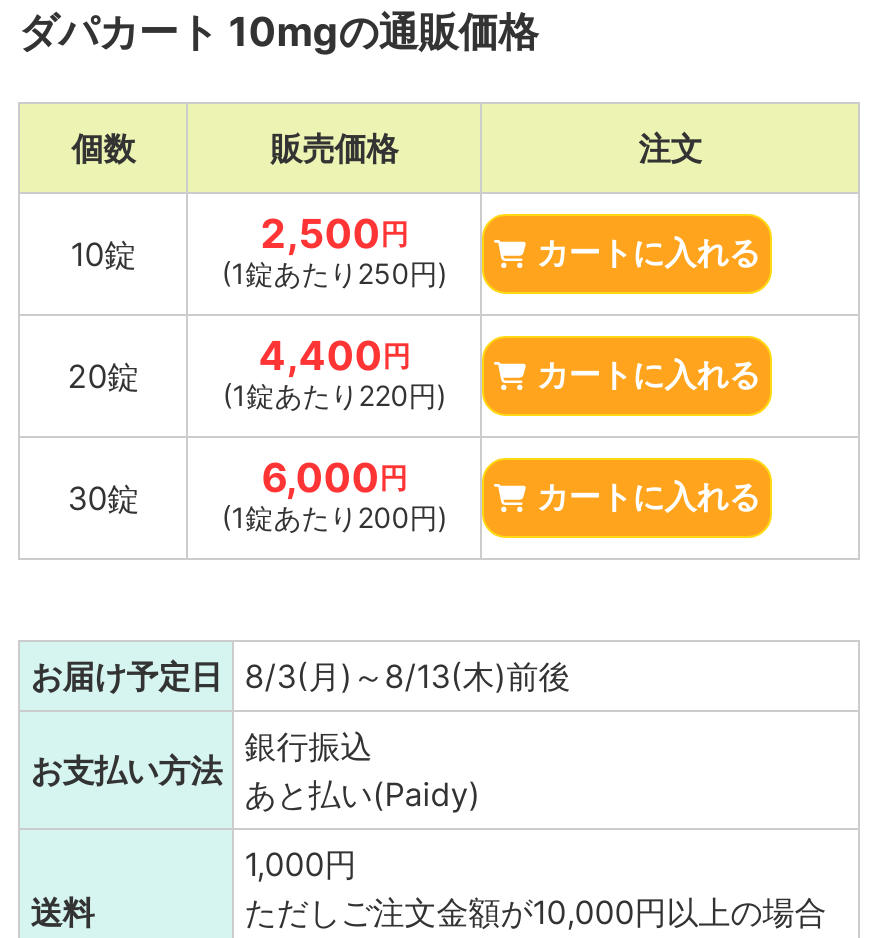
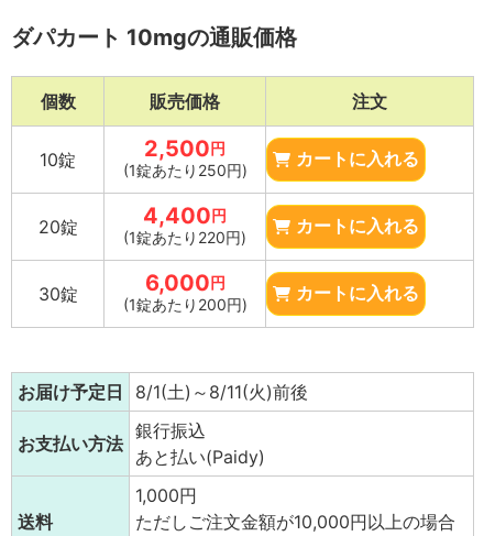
[30,657,570,697] お届け予定日 8/3(月)～8/13(木)前後 -> [18,381,308,403] お届け予定日 8/1(土)～8/11(火)前後

